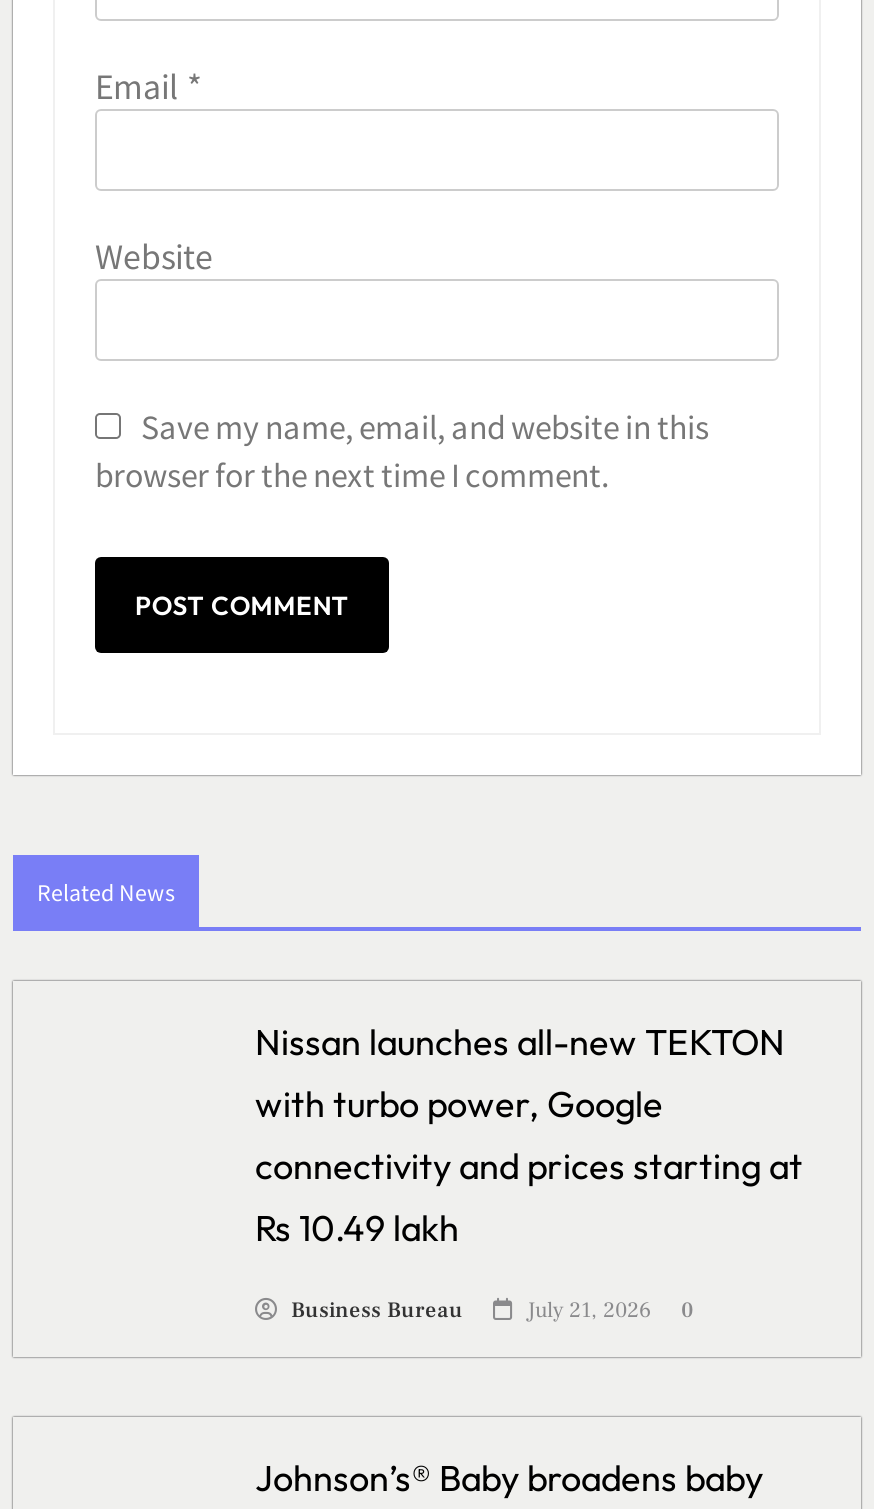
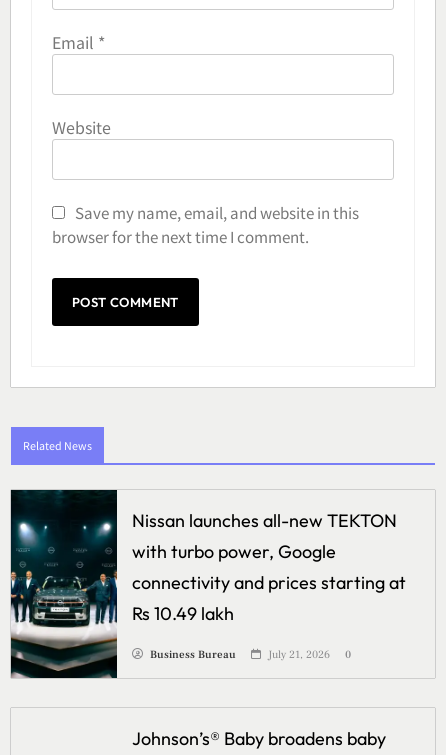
none -> [10,489,118,679] [image]

